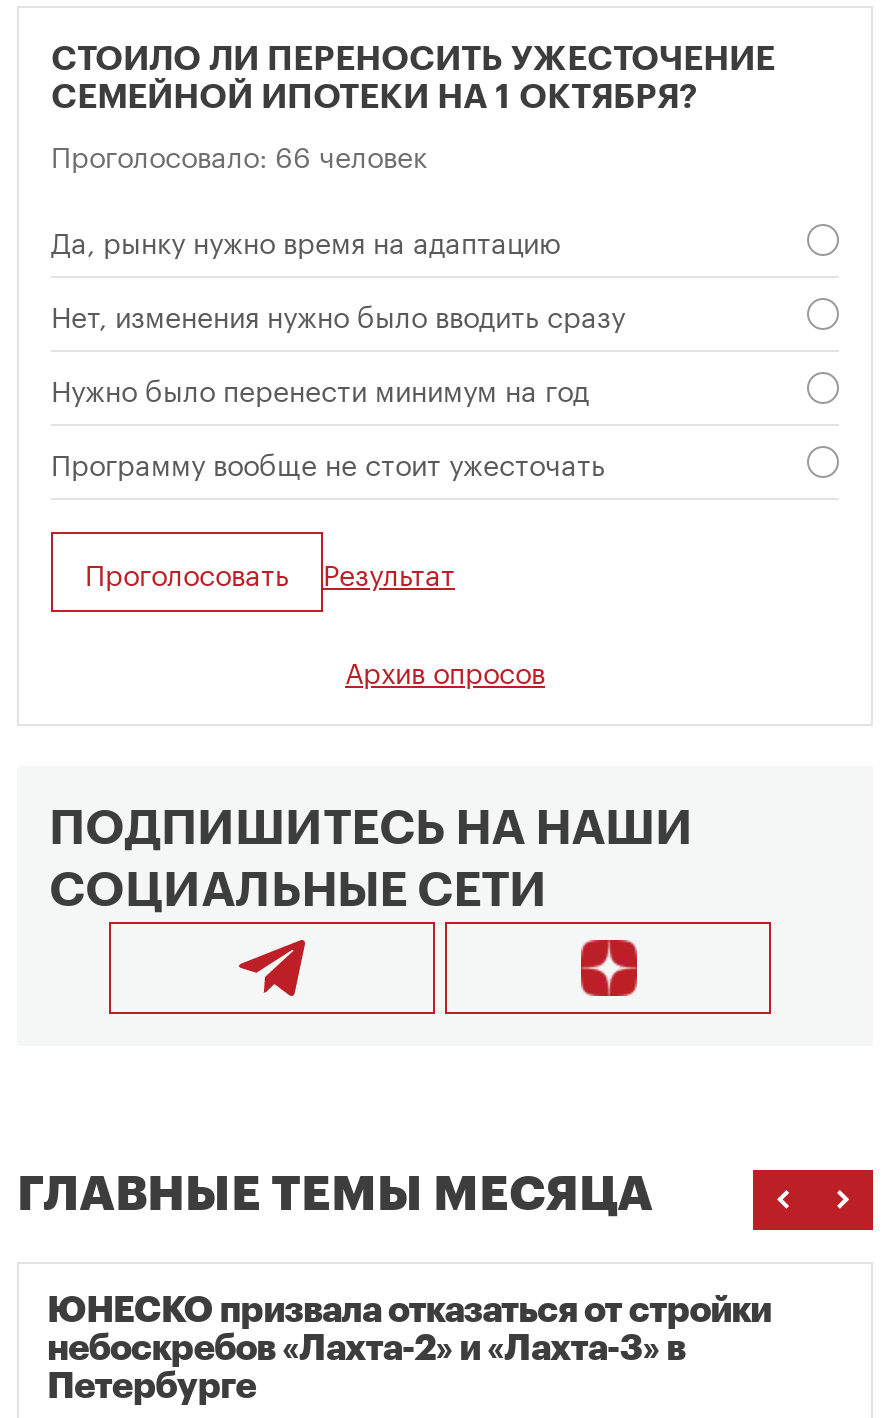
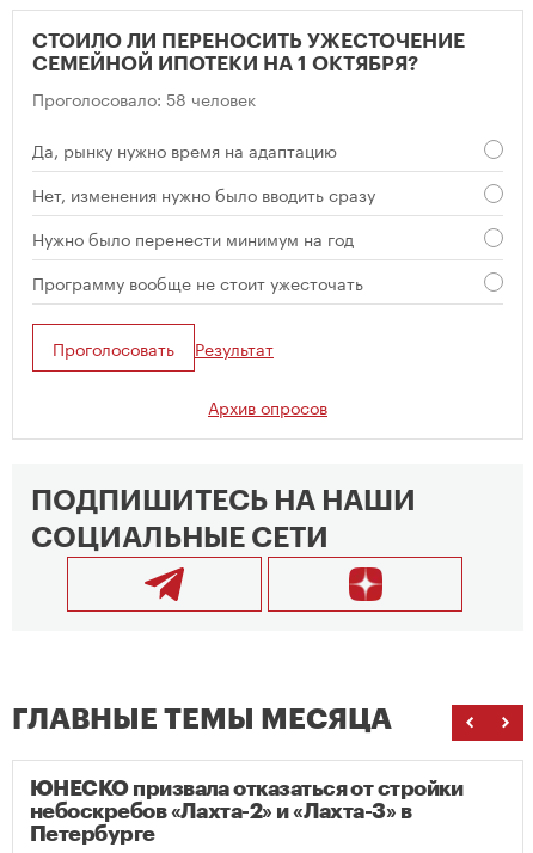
[51,132,427,176] Проголосовало: 66 человек -> [32,85,256,111] Проголосовало: 58 человек

